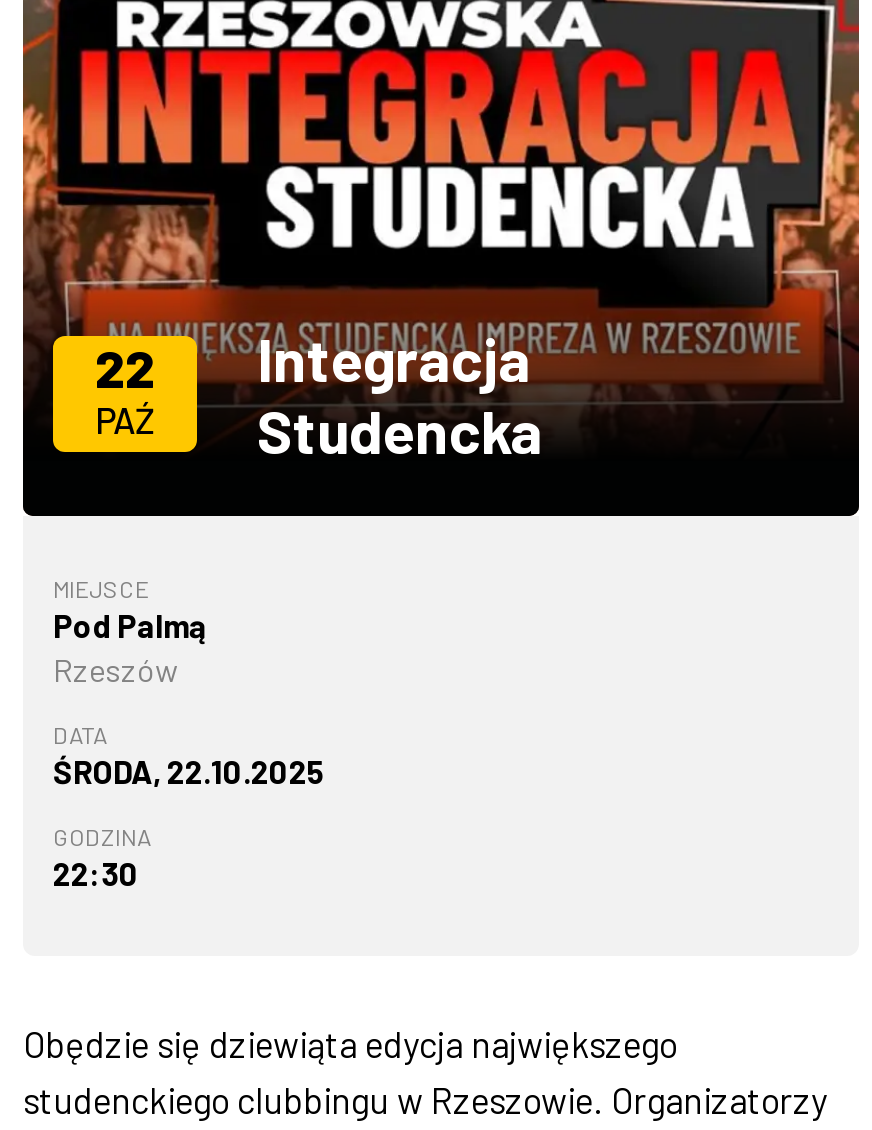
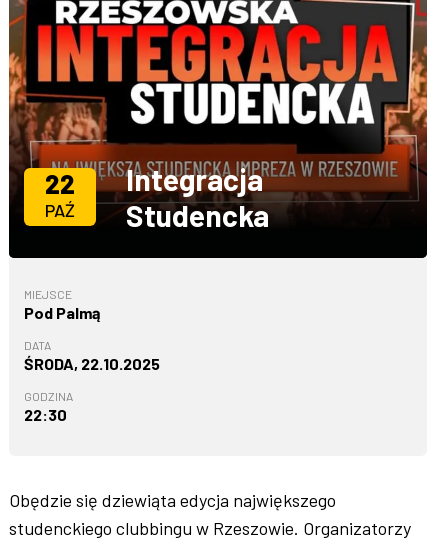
[53,650,179,688] Rzeszów -> none

